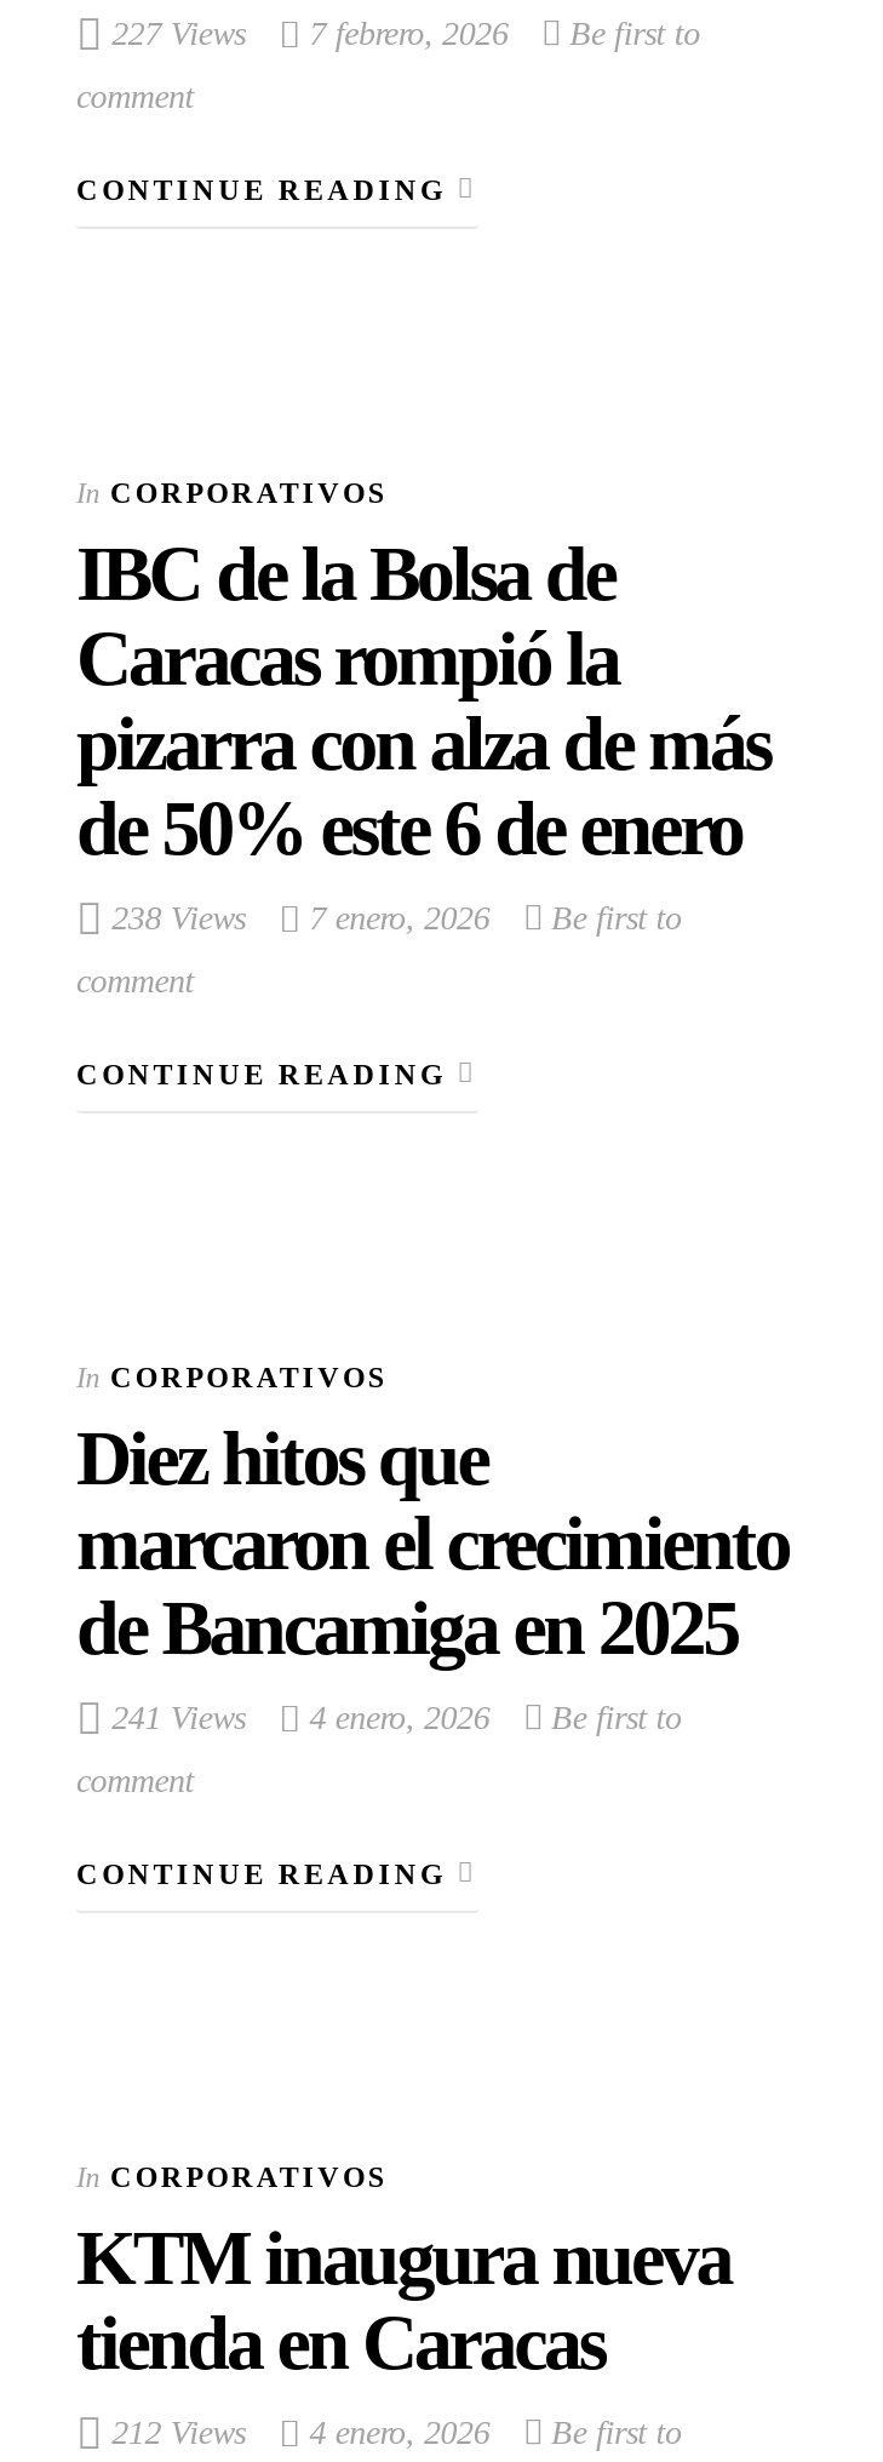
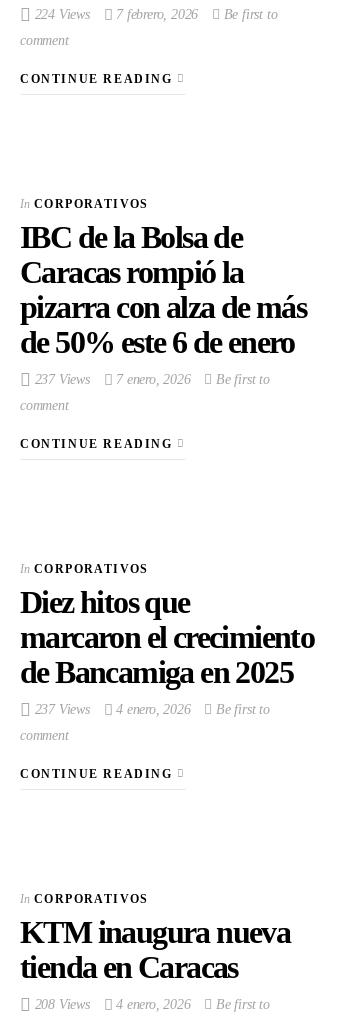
[102,16,700,52] 227 Views 7 febrero, 2026 Be first to -> [31,7,277,22] 224 Views 7 febrero, 2026 Be first to
[102,900,682,937] 238 Views 7 enero, 2026 Be first to -> [31,372,270,387] 237 Views 7 enero, 2026 Be first to
[102,1700,682,1736] 241 Views 4 enero, 2026 Be first to -> [31,702,270,717] 237 Views 4 enero, 2026 Be first to
[102,2415,682,2451] 212 Views 4 enero, 2026 Be first to -> [31,997,270,1012] 208 Views 4 enero, 2026 Be first to

